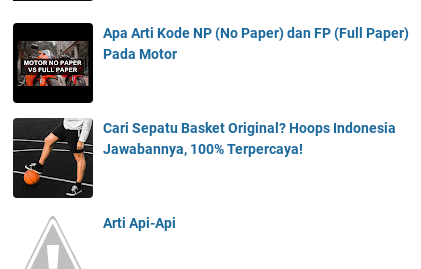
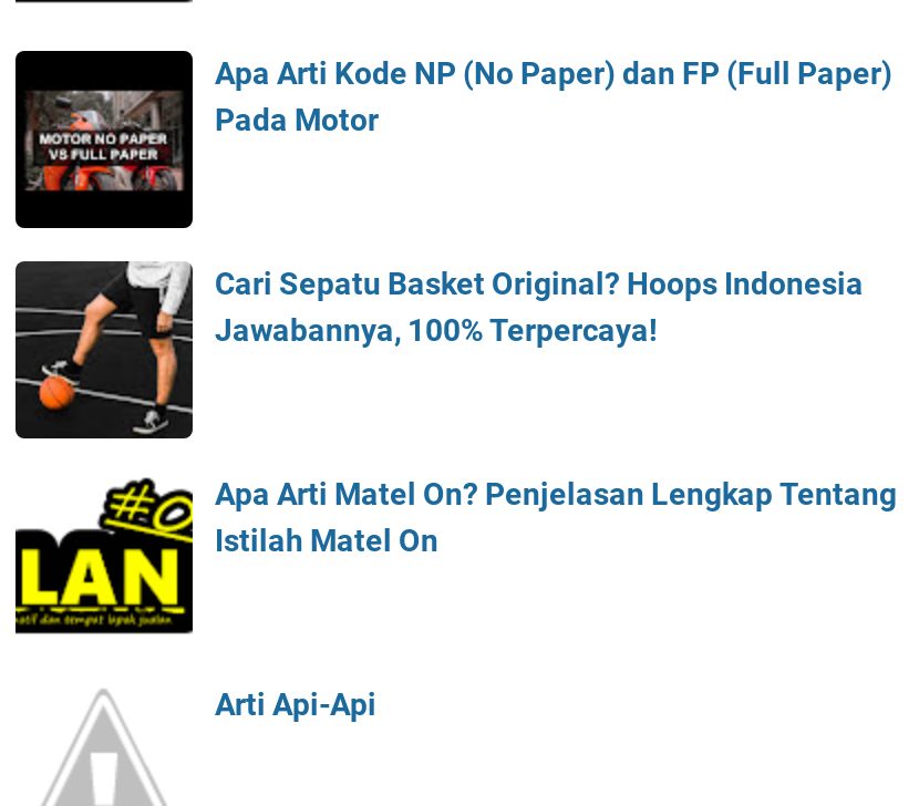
none -> [16,476,897,649] [image] | Apa Arti Matel On? Penjelasan Lengkap Tentang | Istilah Matel On

